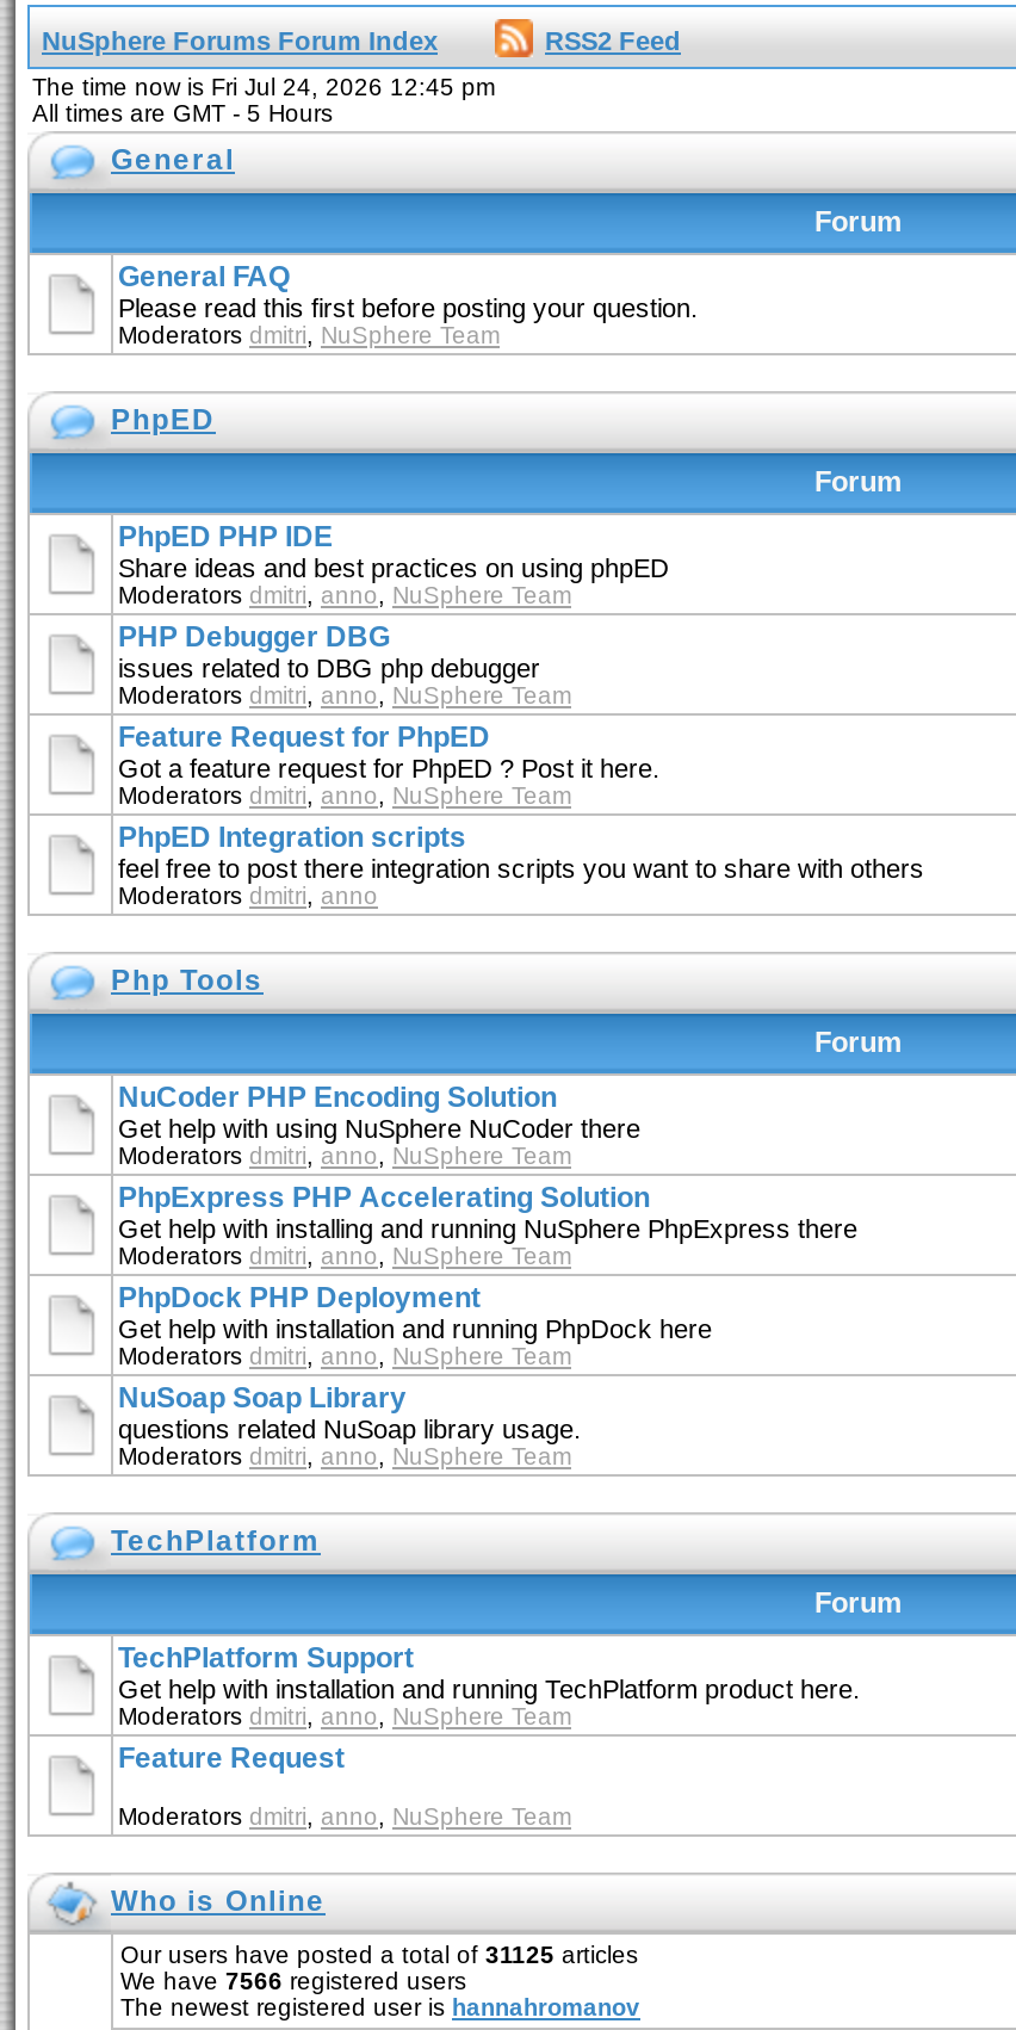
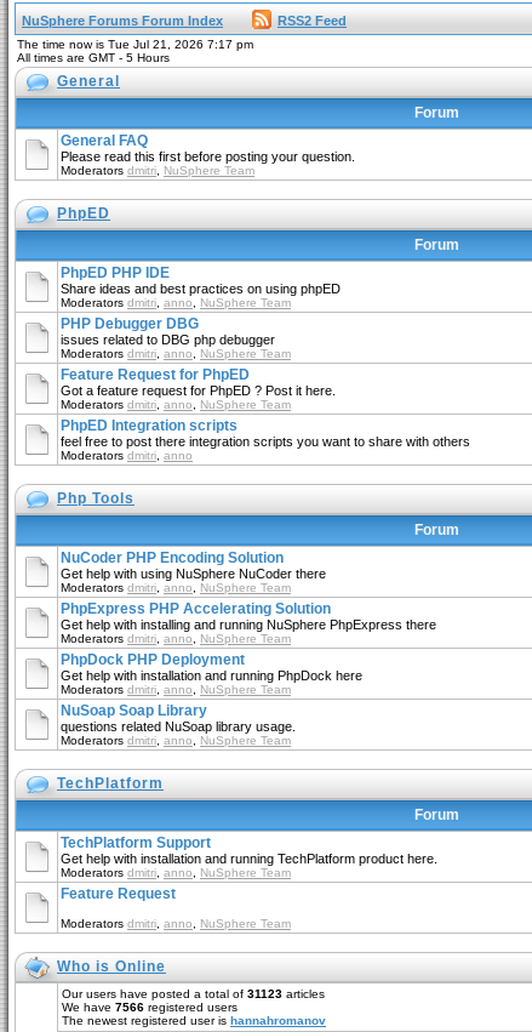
[32,74,495,100] The time now is Fri Jul 24, 2026 12:45 pm -> [17,38,253,51] The time now is Tue Jul 21, 2026 7:17 pm
[120,1942,638,1968] Our users have posted a total of 31125 articles -> [62,987,325,1000] Our users have posted a total of 31123 articles

